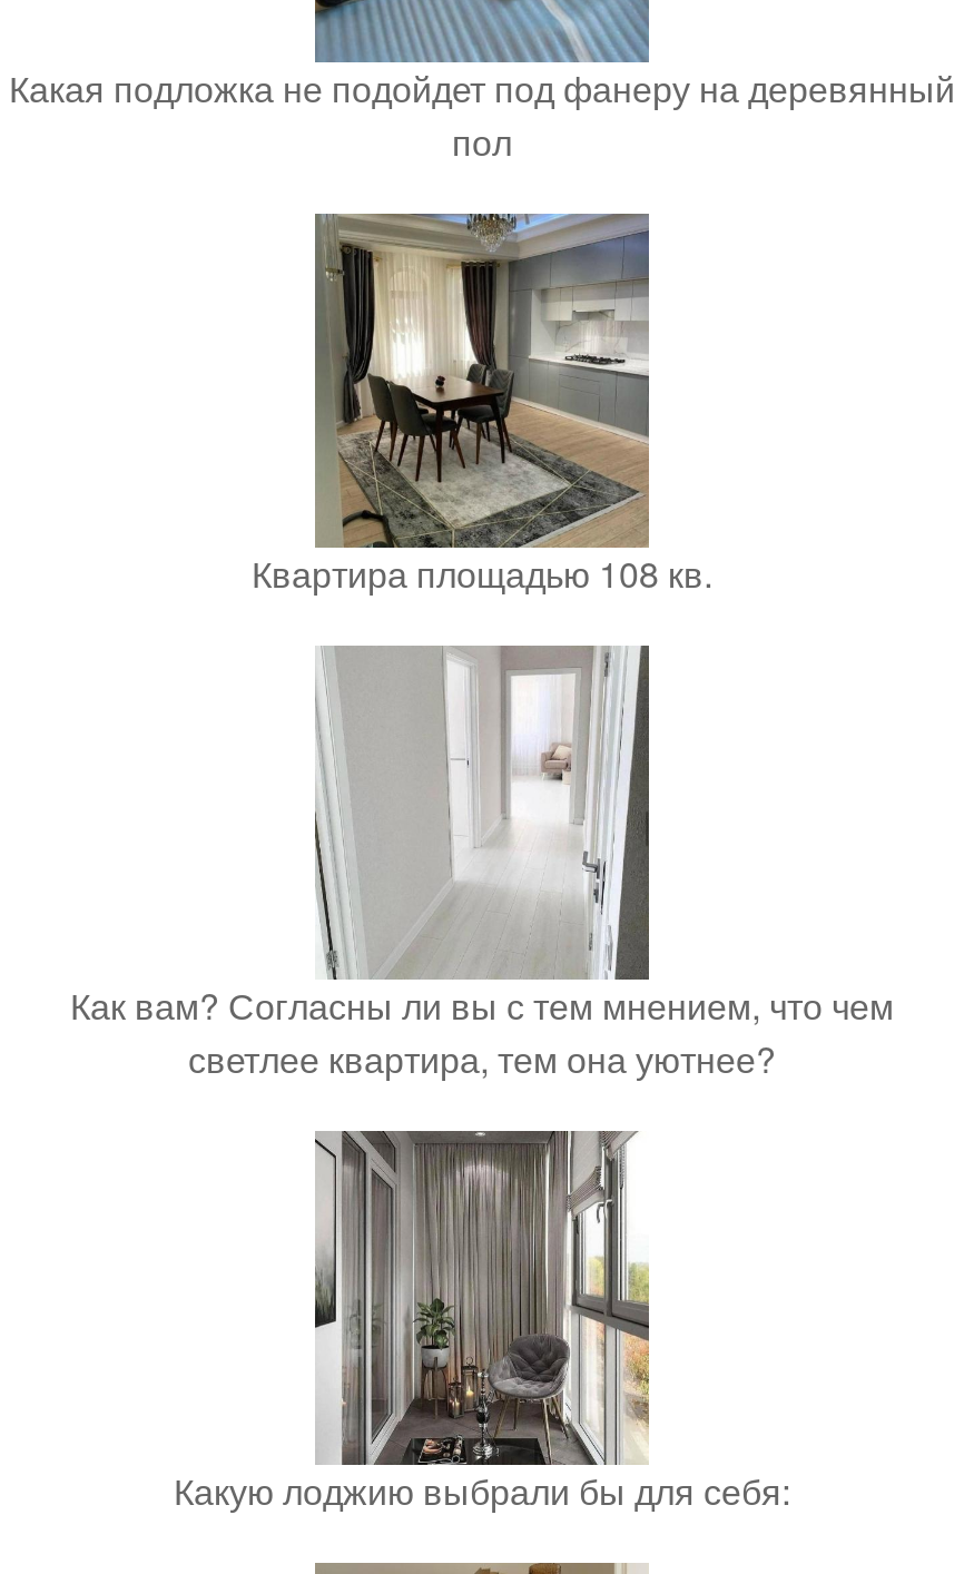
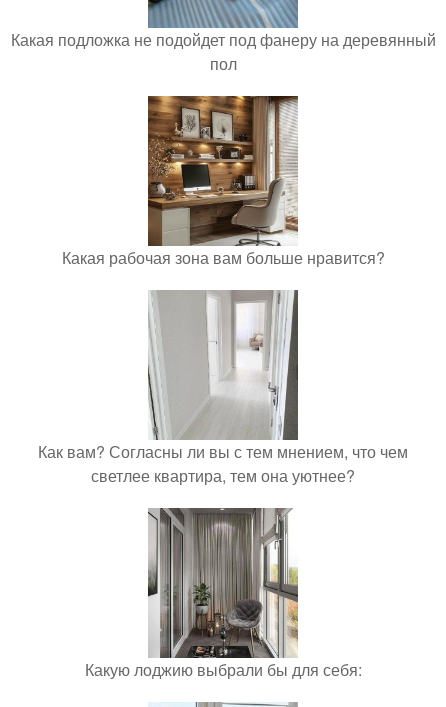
[252,211,712,598] [image] | Квартира площадью 108 кв. -> [61,95,384,269] [image] | Какая рабочая зона вам больше нравится?

